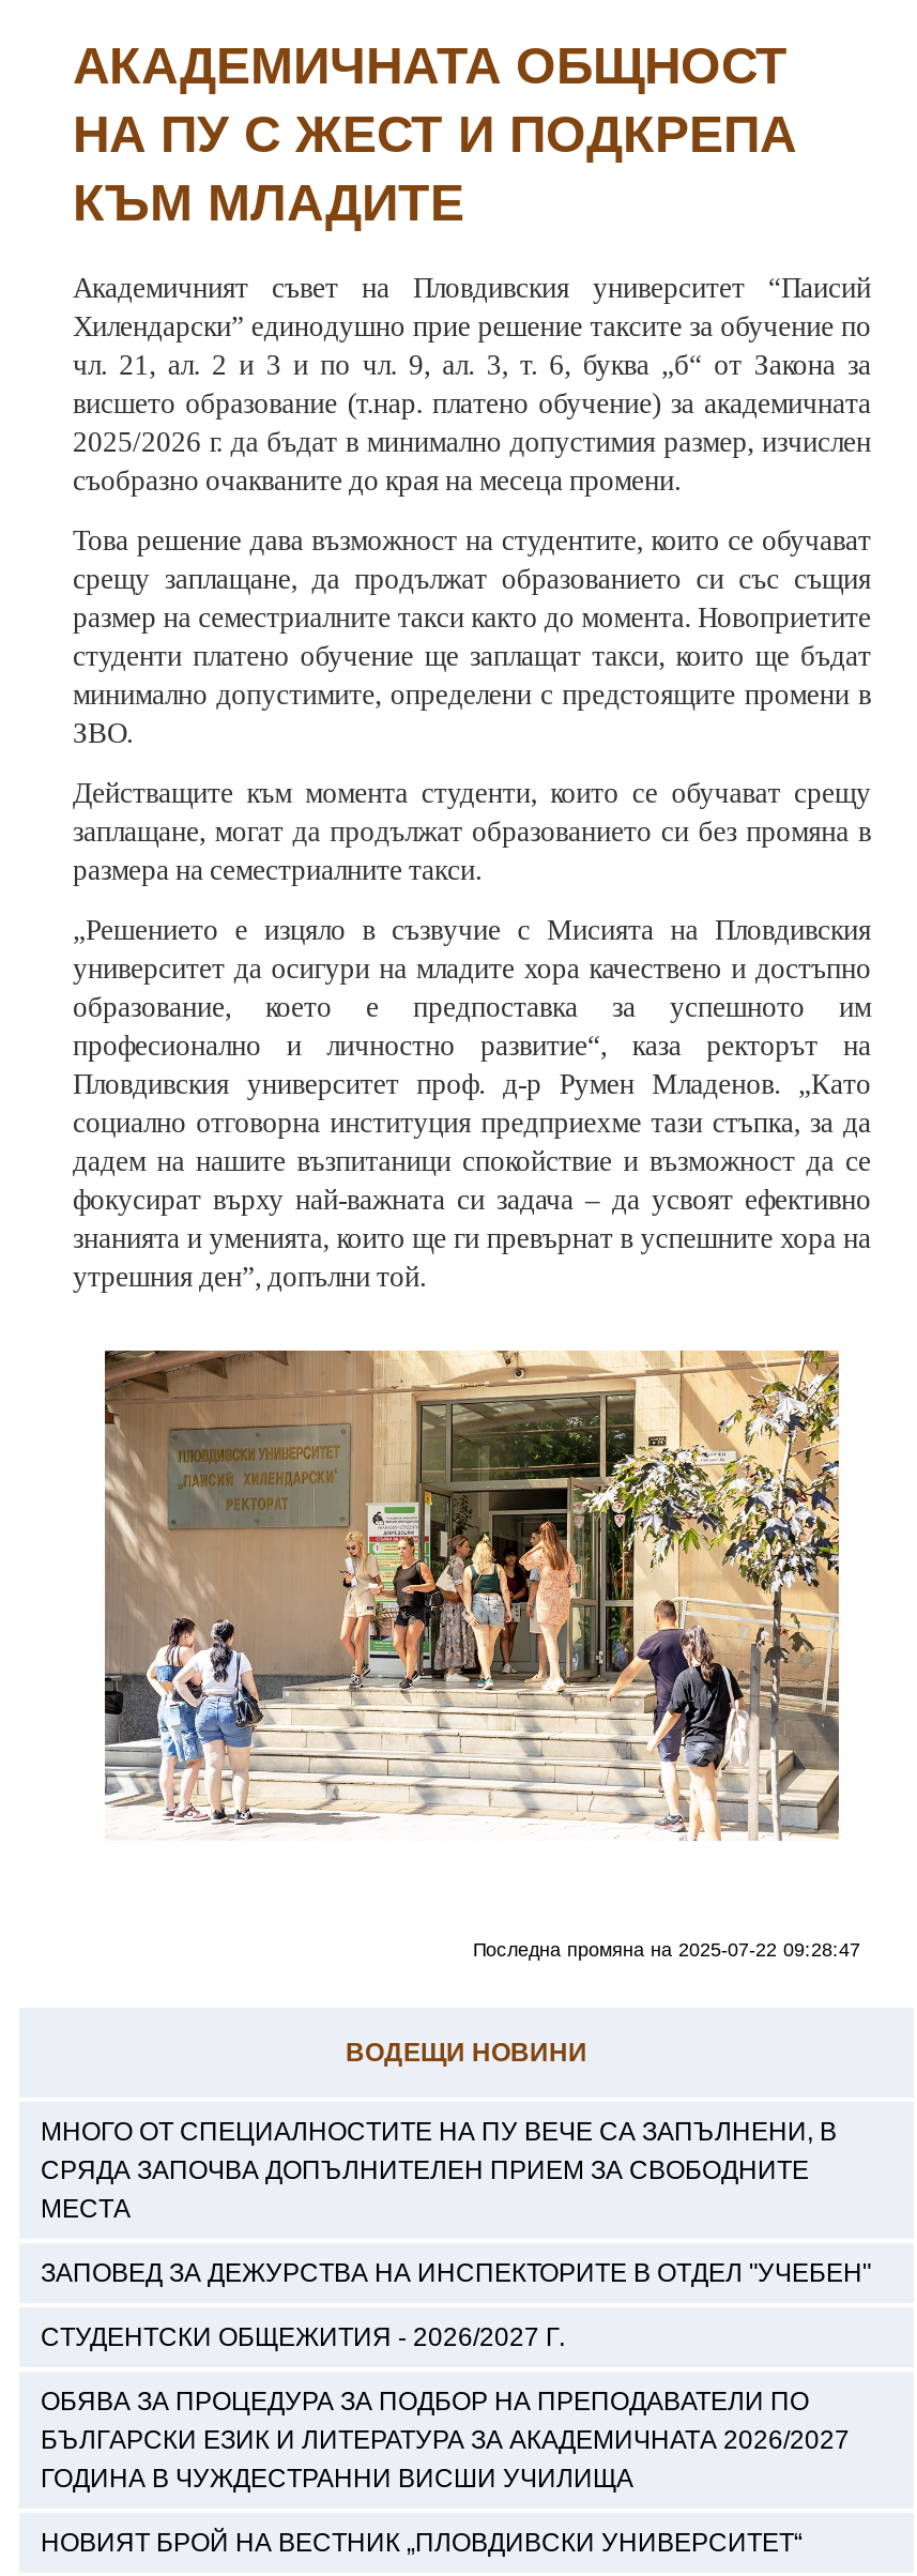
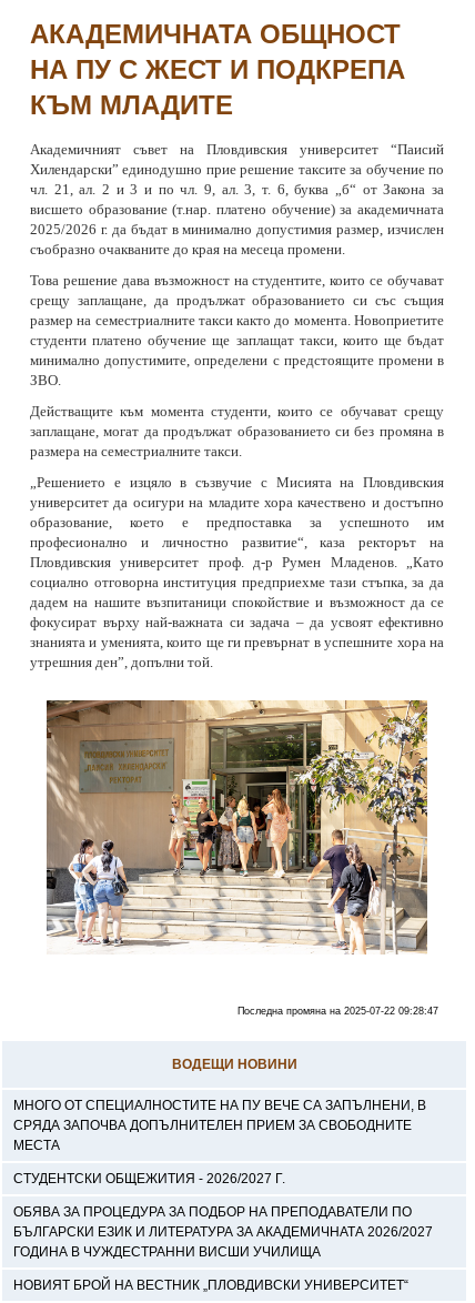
[41,2258,871,2287] ЗАПОВЕД ЗА ДЕЖУРСТВА НА ИНСПЕКТОРИТЕ В ОТДЕЛ "УЧЕБЕН" -> none

